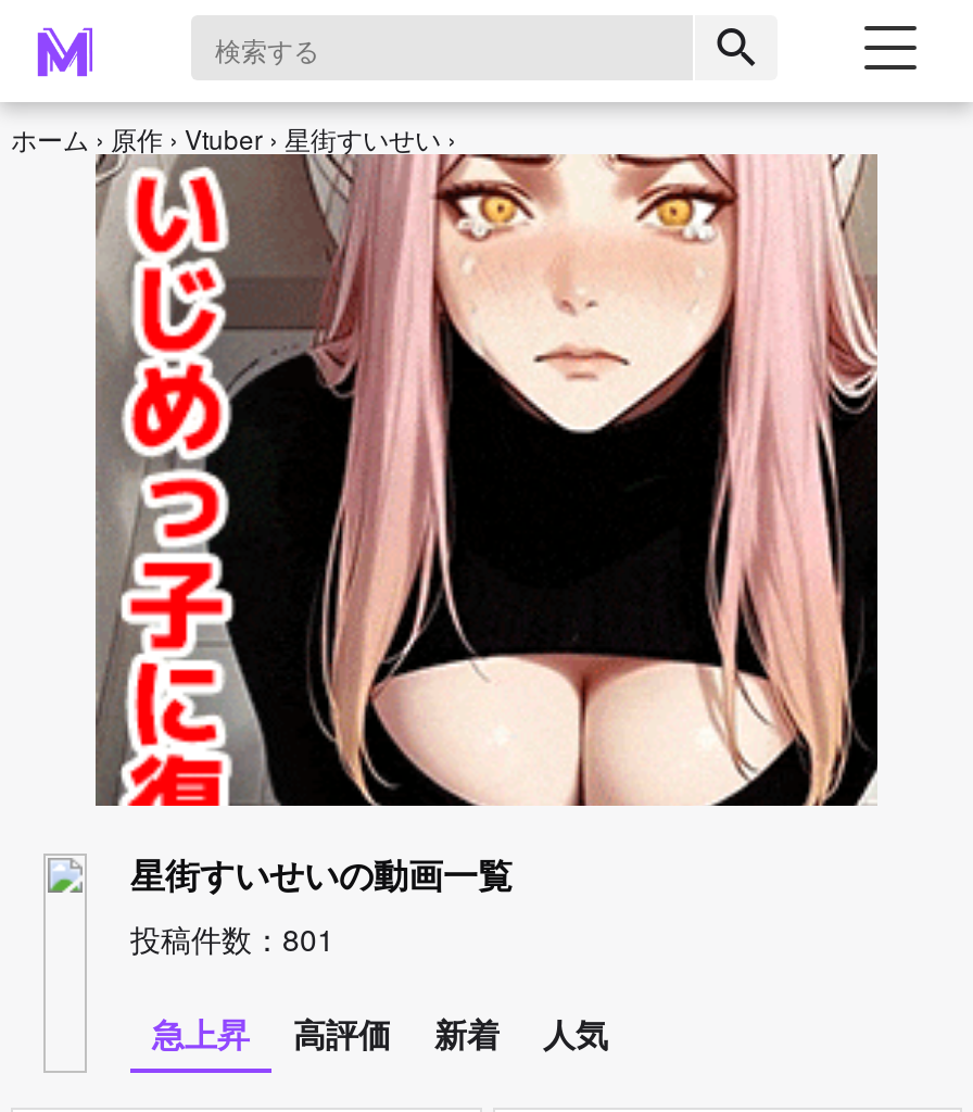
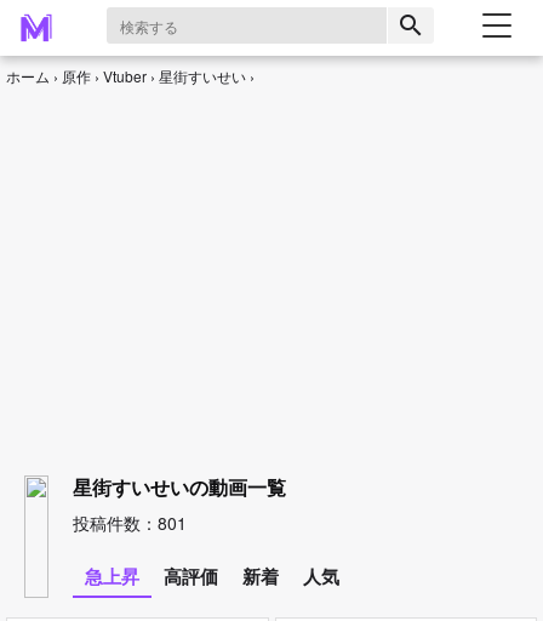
[93,152,880,808] [image] -> none

